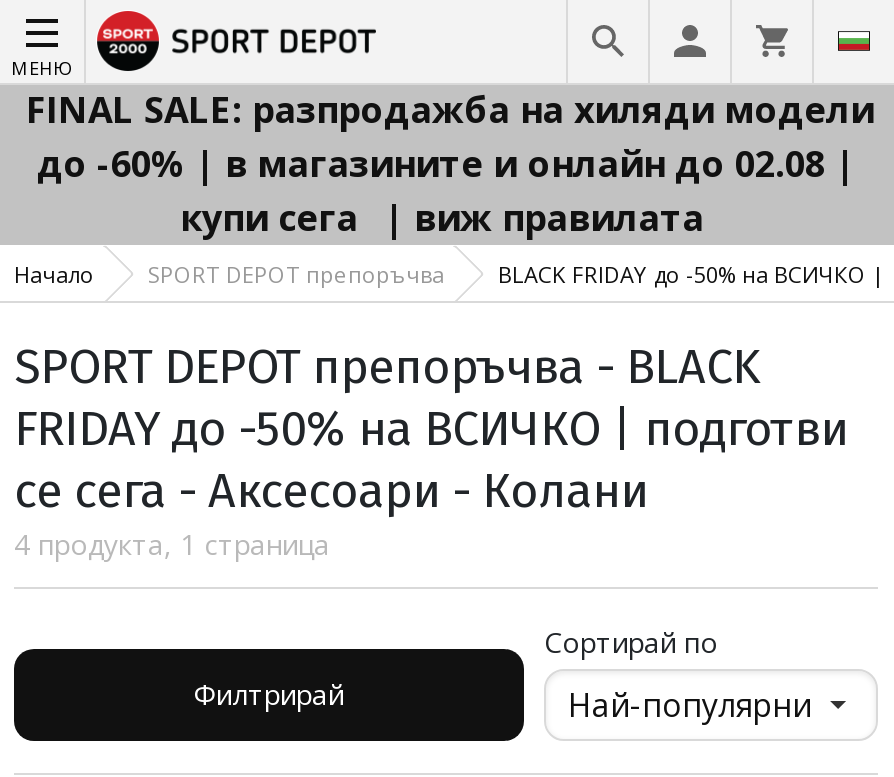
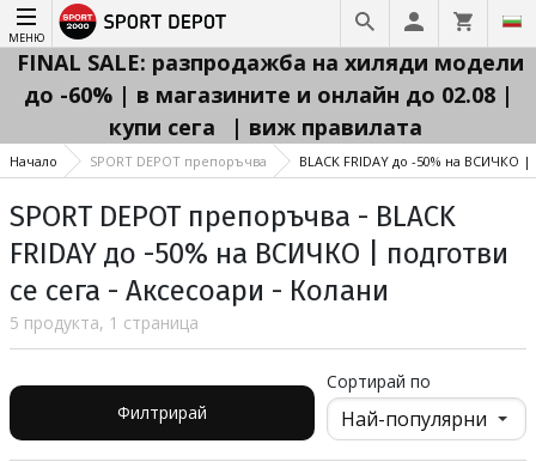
[14,525,330,563] 4 продукта, 1 страница -> [10,311,199,334] 5 продукта, 1 страница

